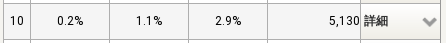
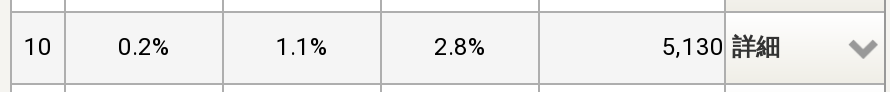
[215,14,241,28] 2.9% -> [434,33,486,61] 2.8%

